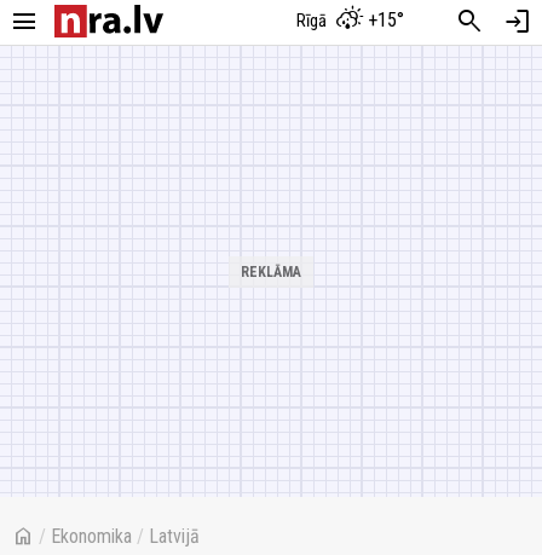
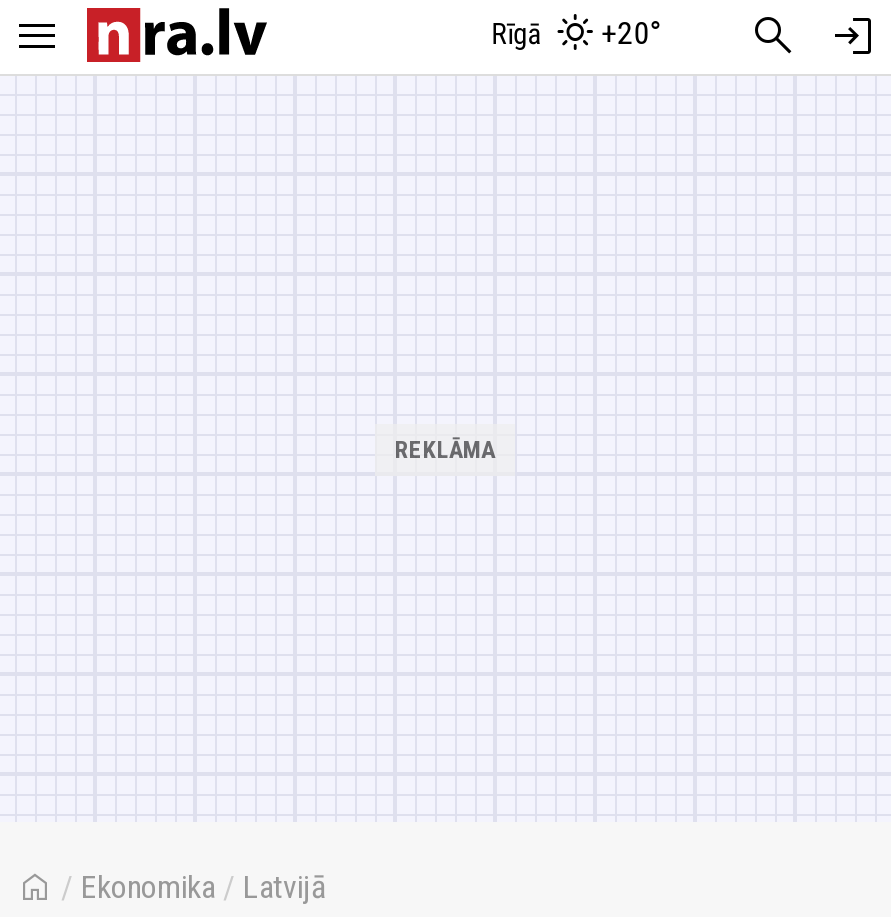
[297,8,404,31] Rīgā +15° -> [491,14,661,52] Rīgā +20°

